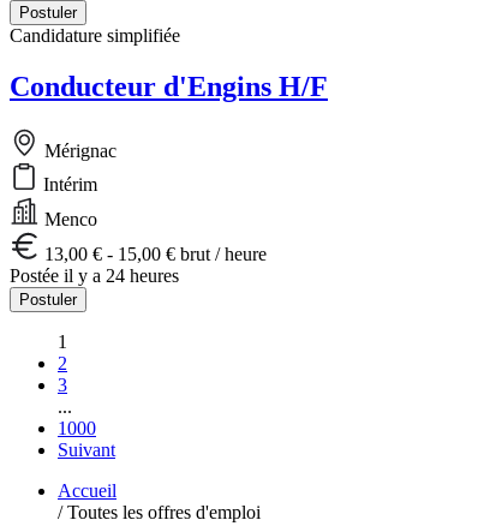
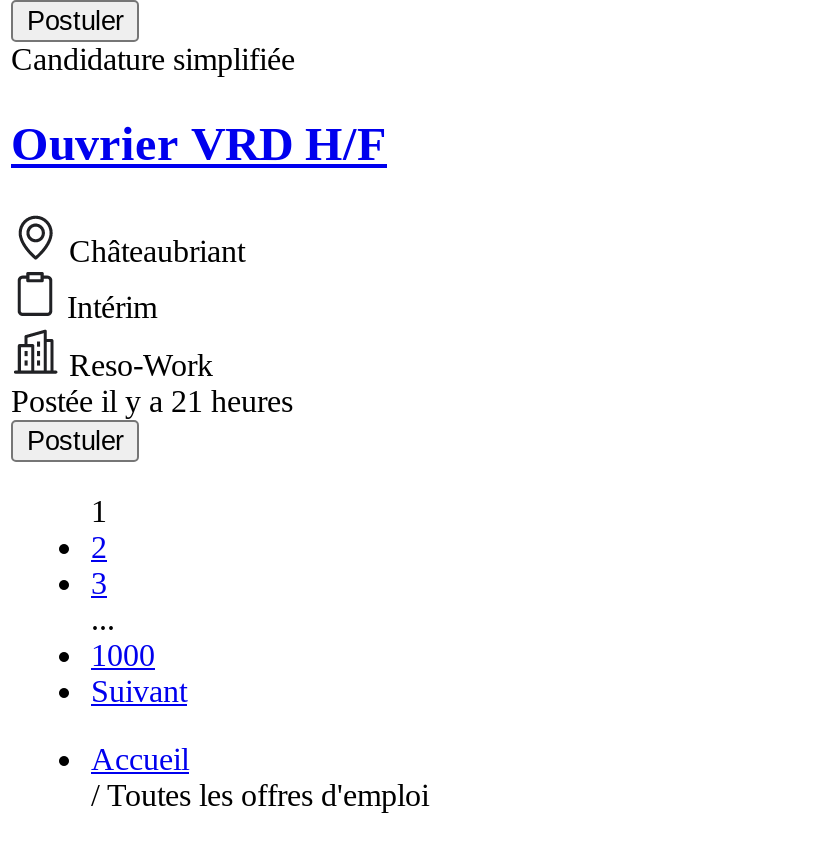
[10,70,328,102] Conducteur d'Engins H/F -> [11,117,387,169] Ouvrier VRD H/F
[40,140,116,160] Mérignac -> [61,233,245,267] Châteaubriant
[10,208,267,285] Menco | 13,00 € - 15,00 € brut / heure | Postée il y a 24 heures -> [11,347,293,417] Reso-Work | Postée il y a 21 heures

